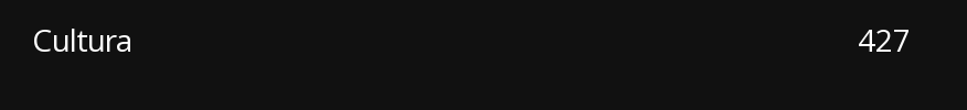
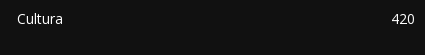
[858,18,911,60] 427 -> [391,9,415,28] 420

